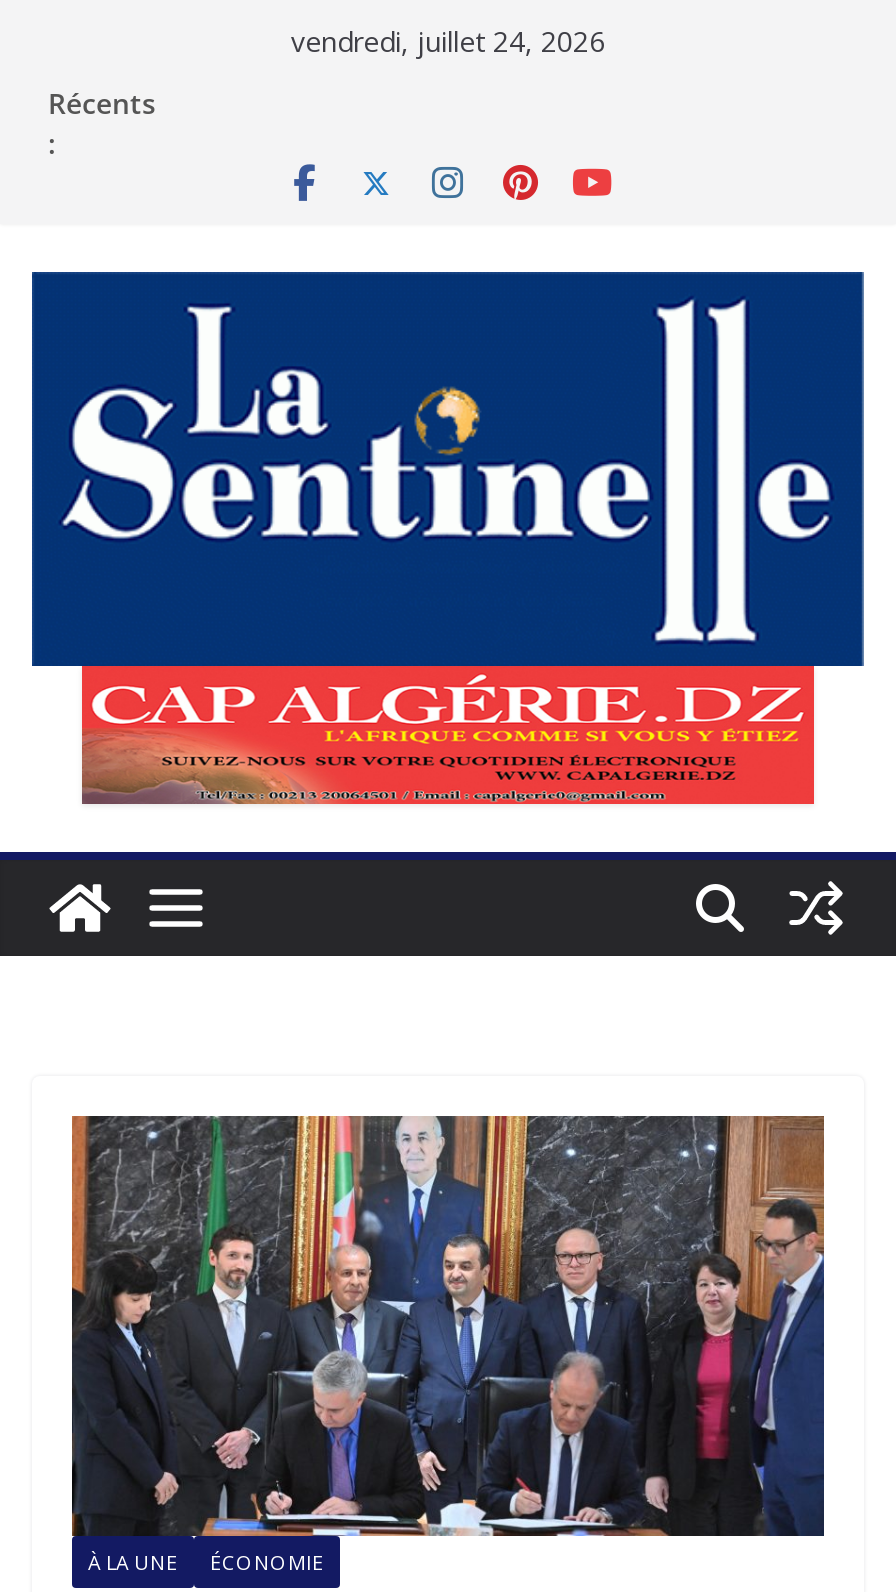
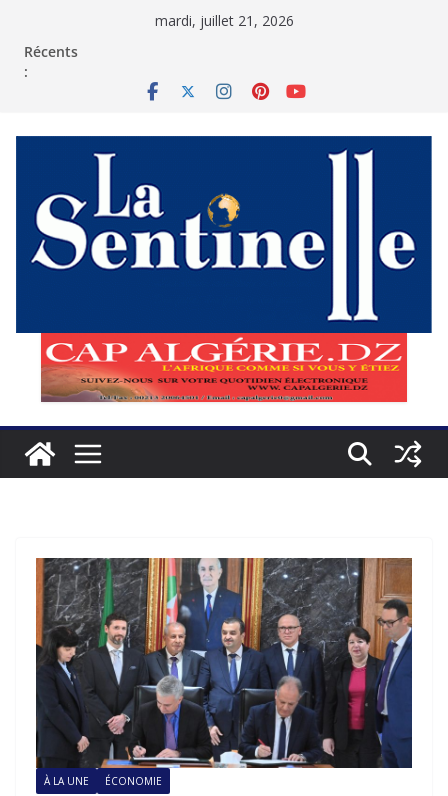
[291,22,605,60] vendredi, juillet 24, 2026 -> [154,11,293,30] mardi, juillet 21, 2026

